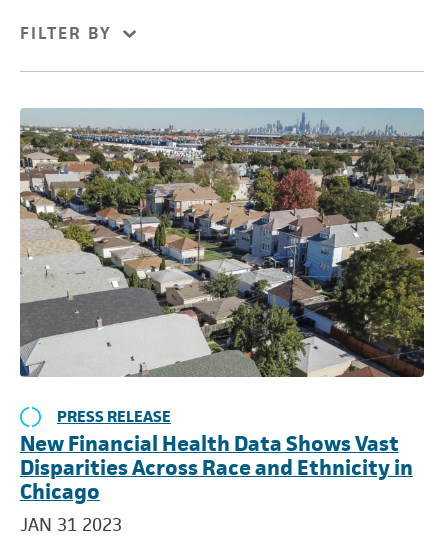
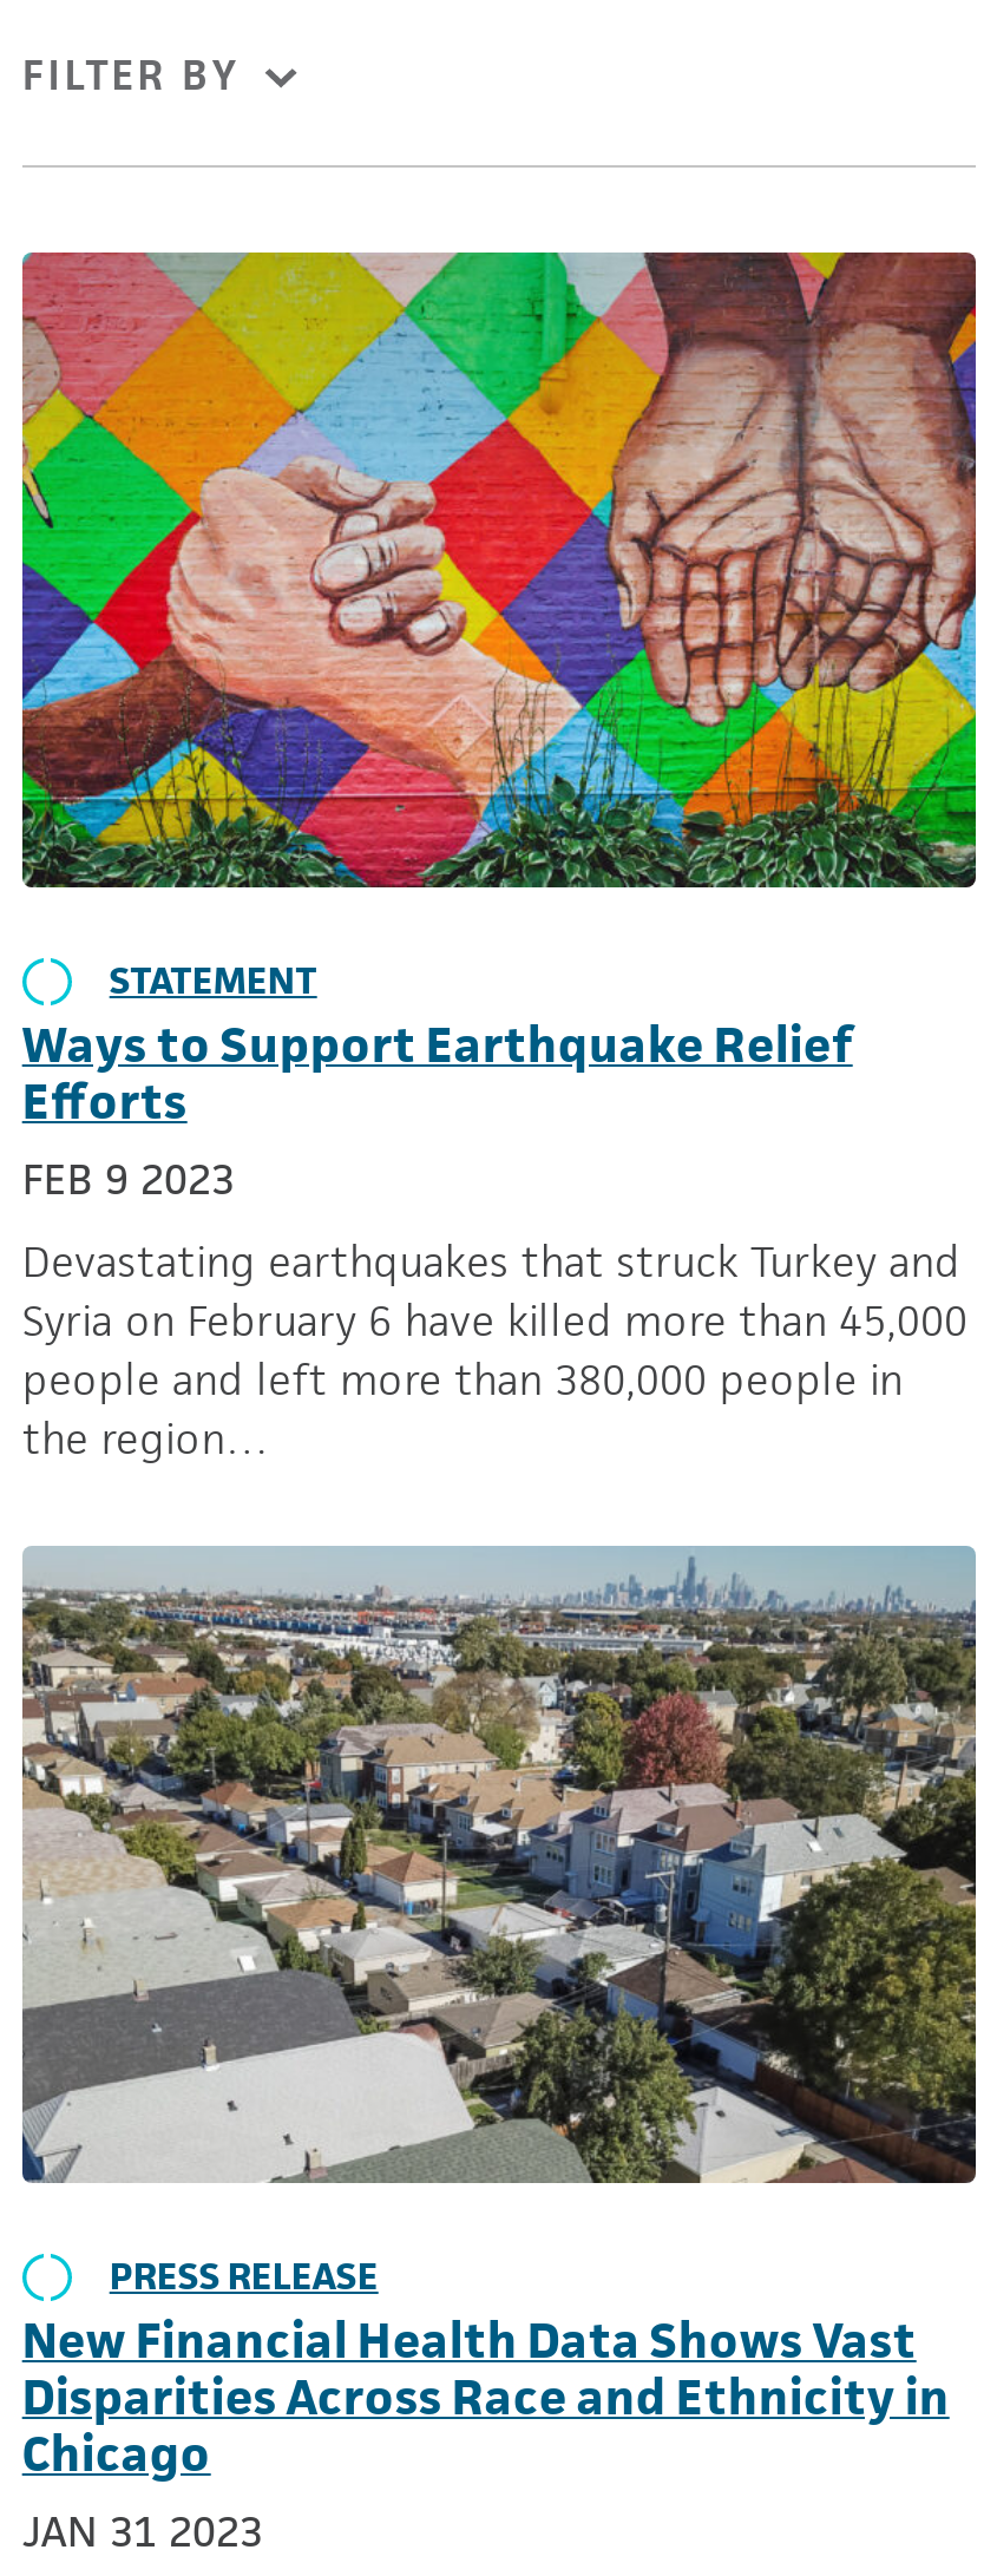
none -> [20,250,978,1466] [image] | STATEMENT | Ways to Support Earthquake Relief | Efforts | FEB 9 2023 | Devastating earthquakes that struck Turkey and | Syria on February 6 have killed more than 45,000 | people and left more than 380,000 people in | the region…

